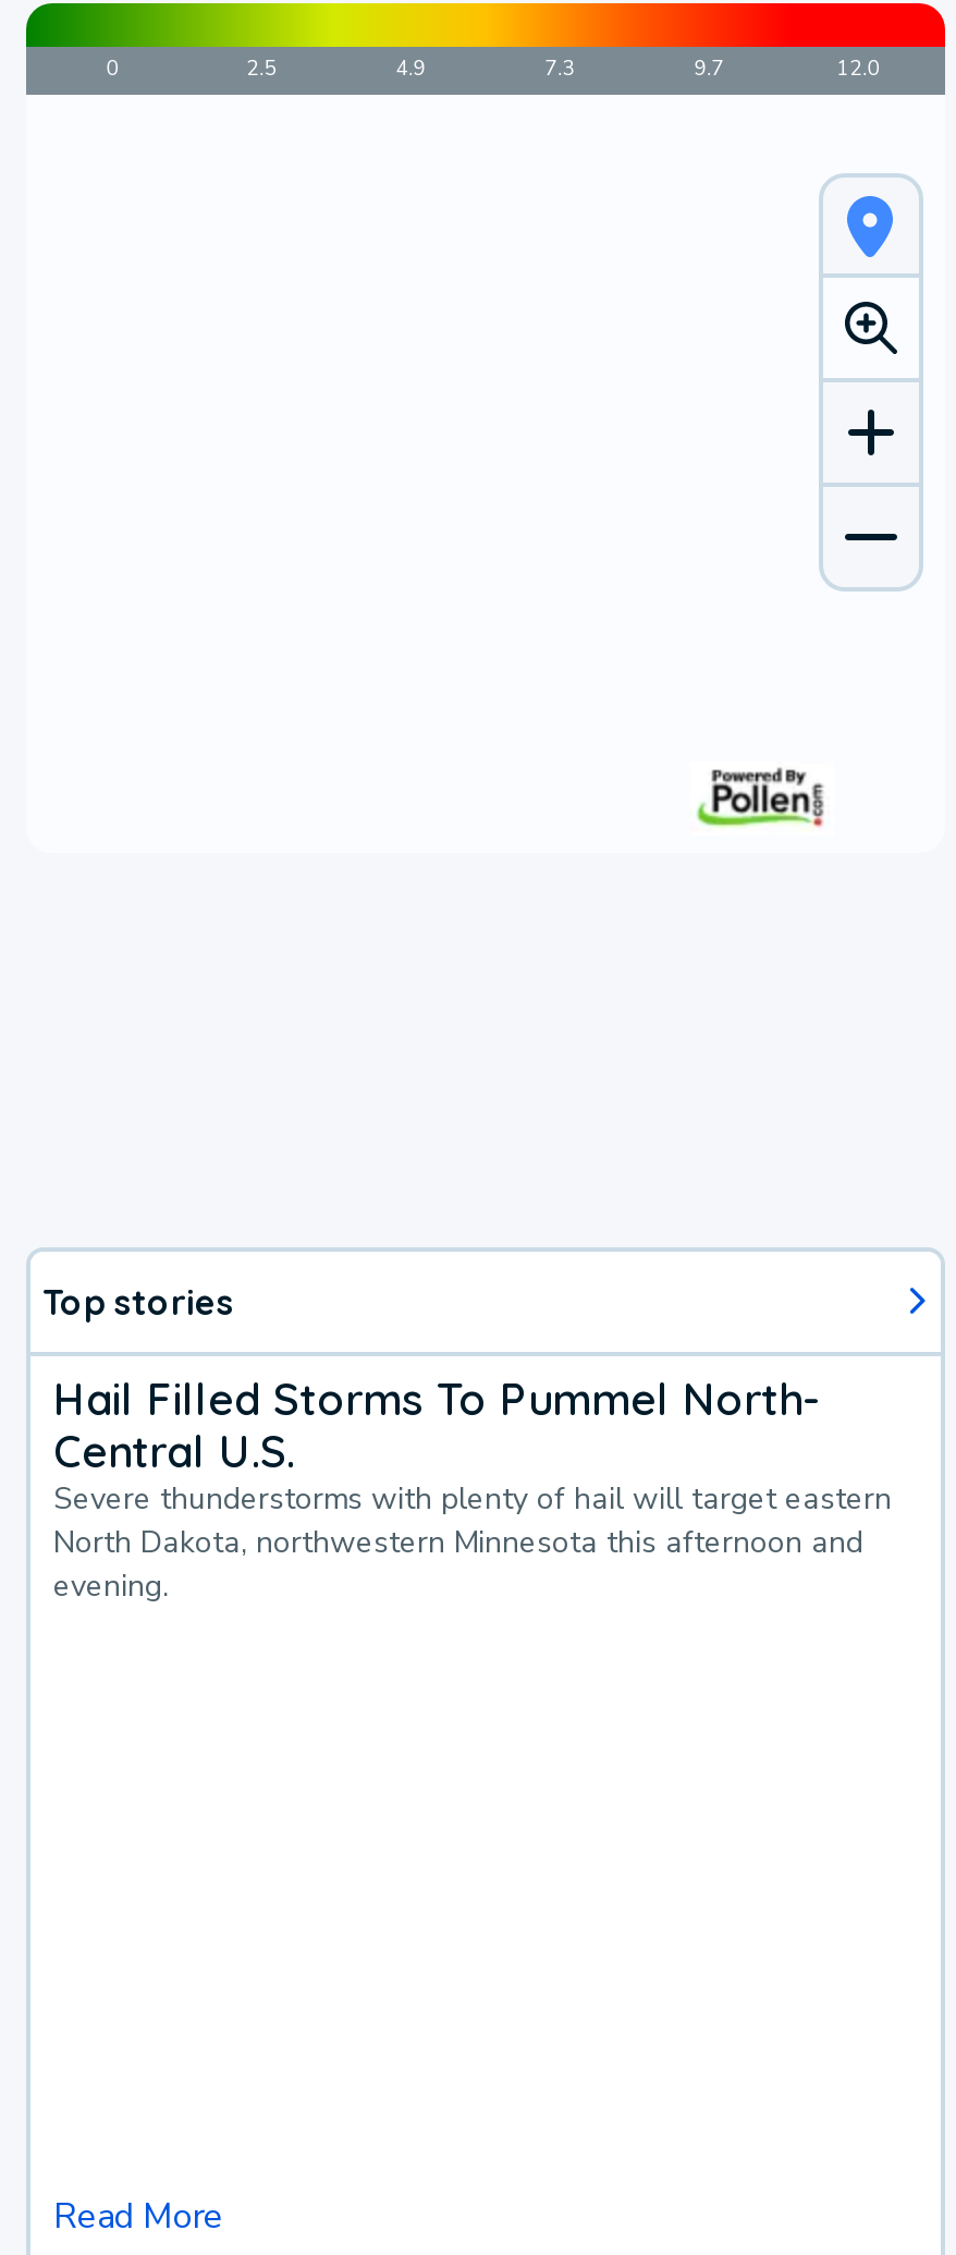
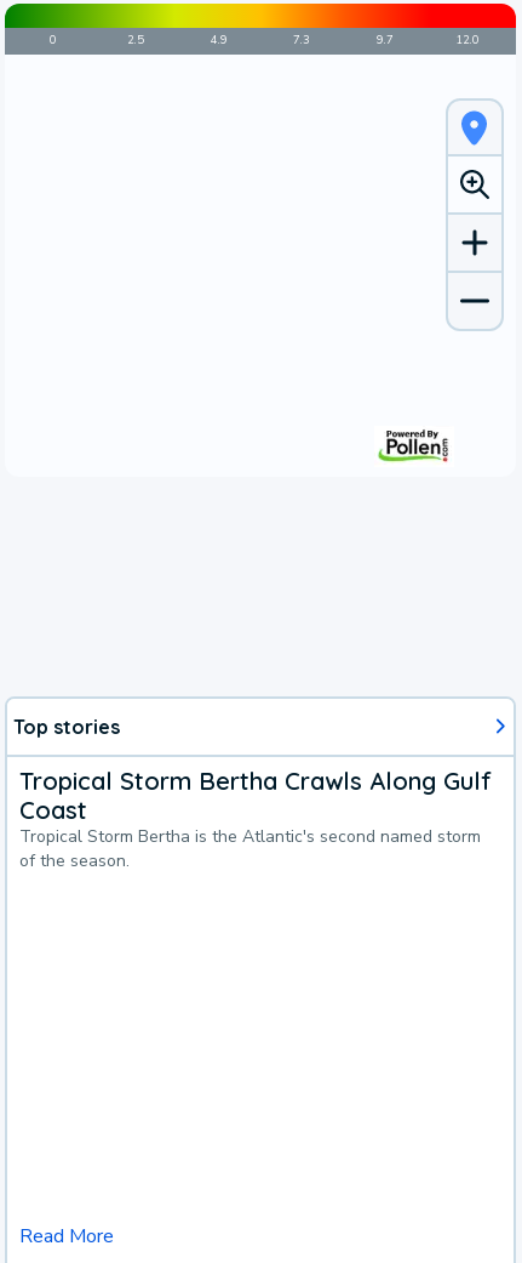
[53,1371,892,1606] Hail Filled Storms To Pummel North- | Central U.S. | Severe thunderstorms with plenty of hail will target eastern | North Dakota, northwestern Minnesota this afternoon and | evening. -> [20,765,492,872] Tropical Storm Bertha Crawls Along Gulf | Coast | Tropical Storm Bertha is the Atlantic's second named storm | of the season.

